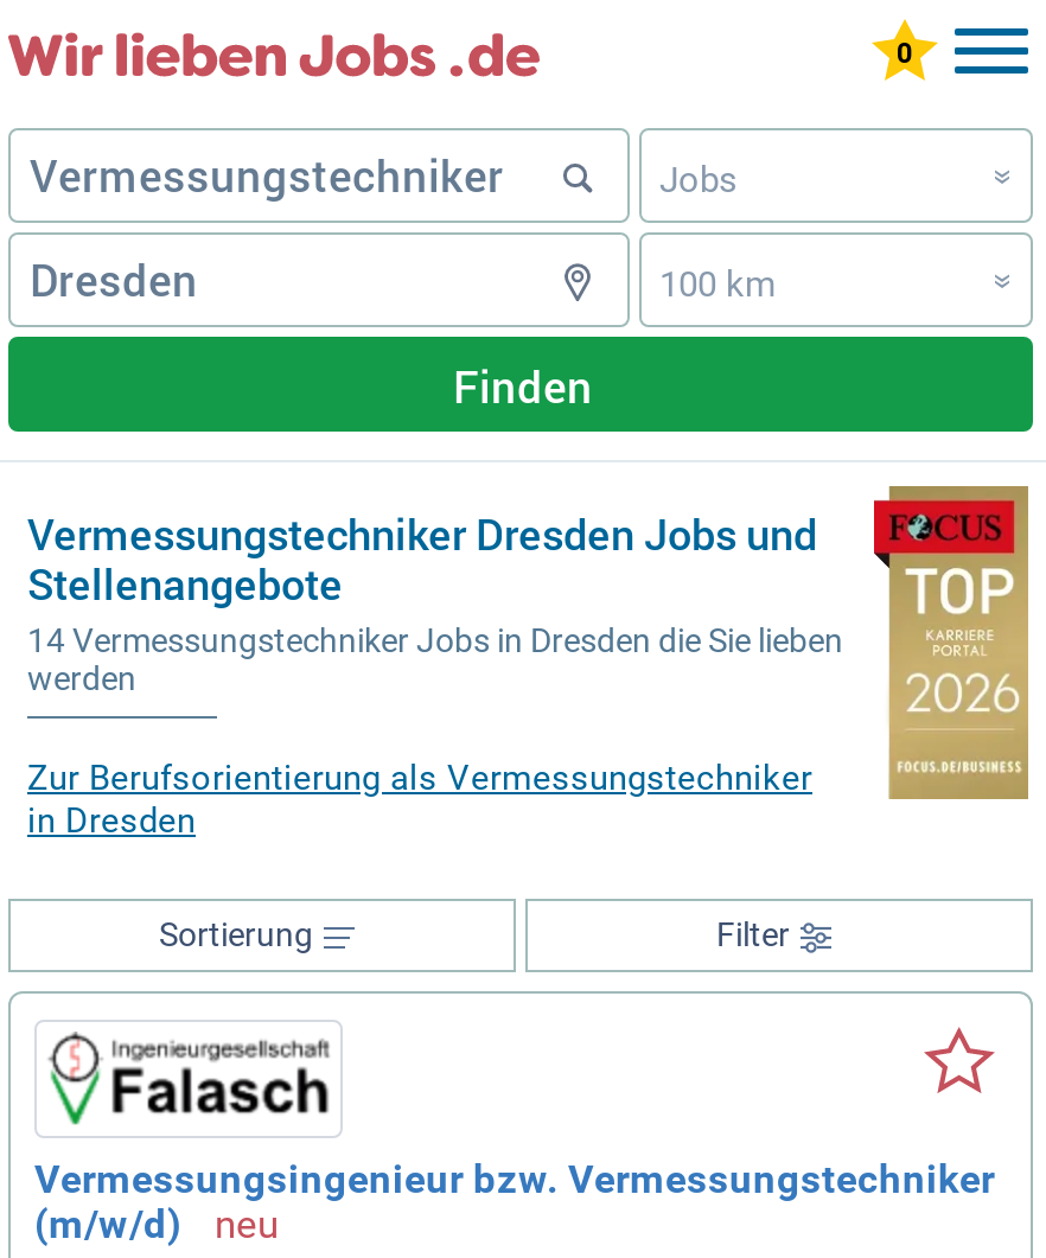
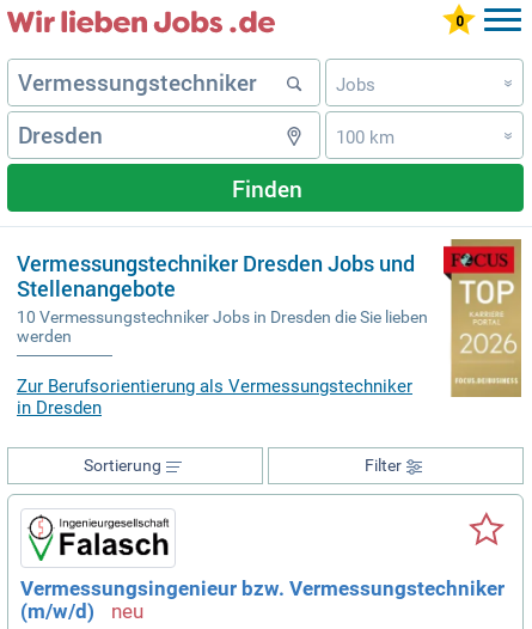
[27,622,843,660] 14 Vermessungstechniker Jobs in Dresden die Sie lieben -> [17,308,428,327] 10 Vermessungstechniker Jobs in Dresden die Sie lieben

